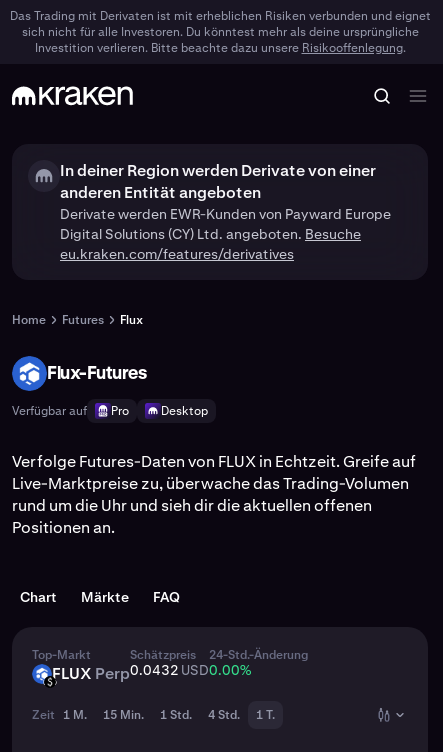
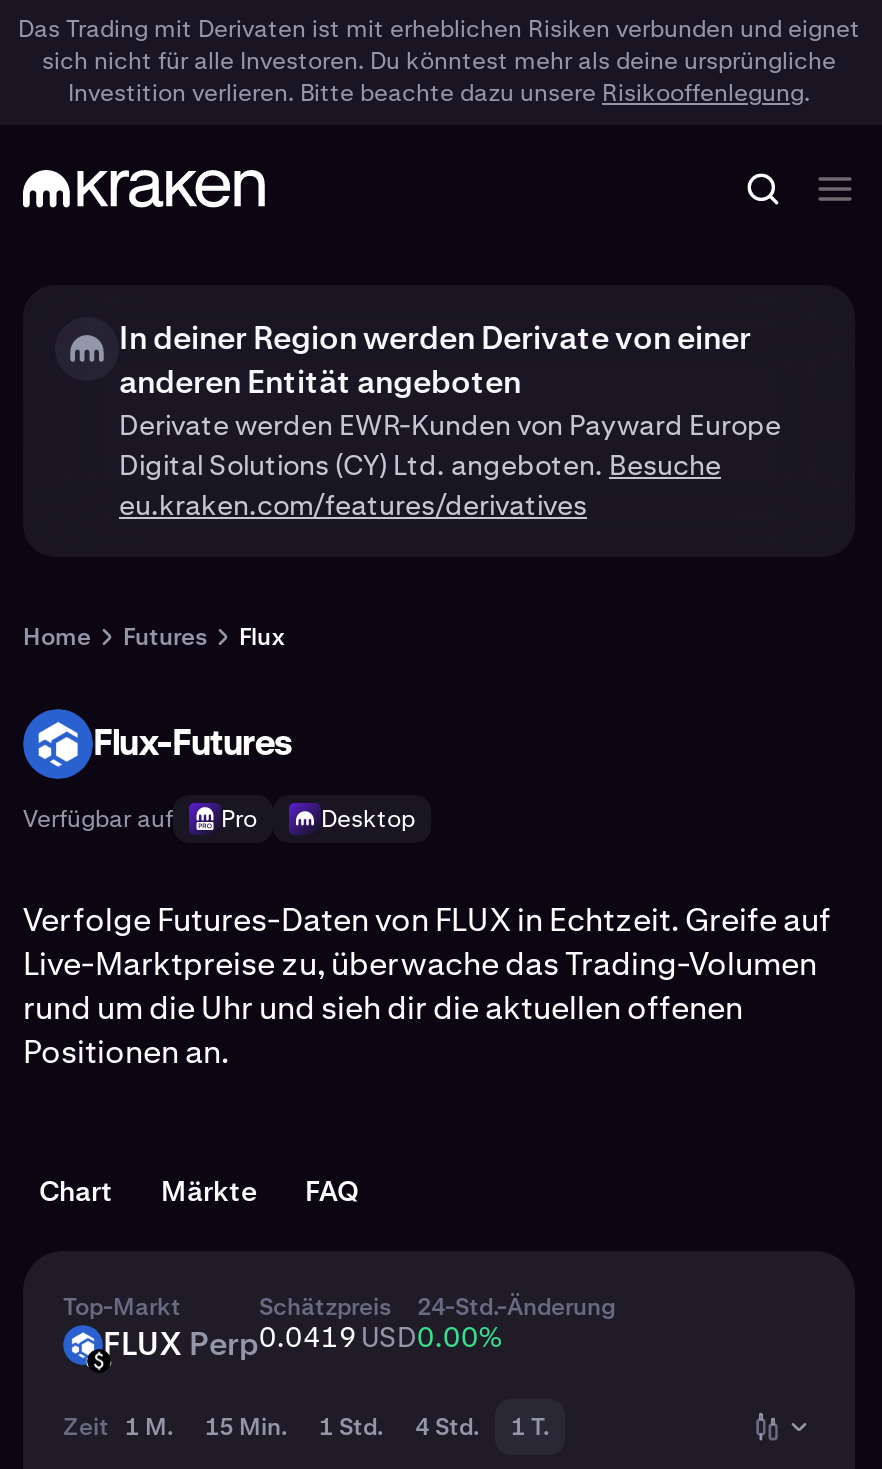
[130,661,209,679] 0.0432 USD -> [259,1319,417,1355] 0.0419 USD

